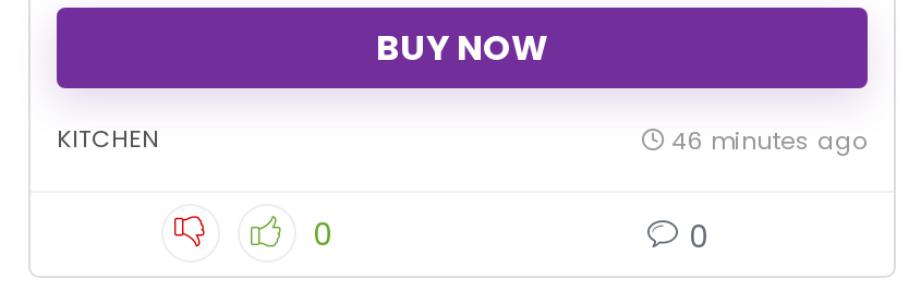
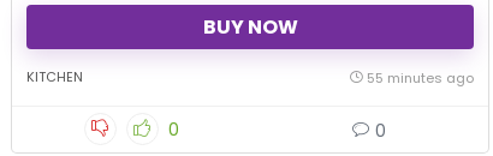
[671,123,868,158] 46 minutes ago -> [367,68,474,87] 55 minutes ago

